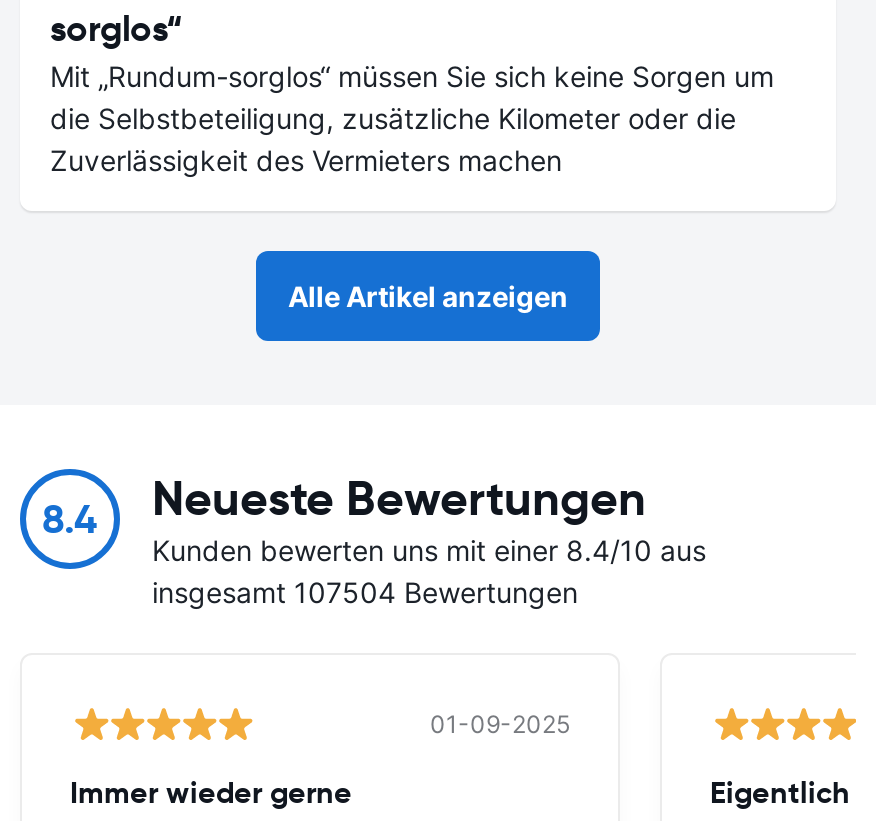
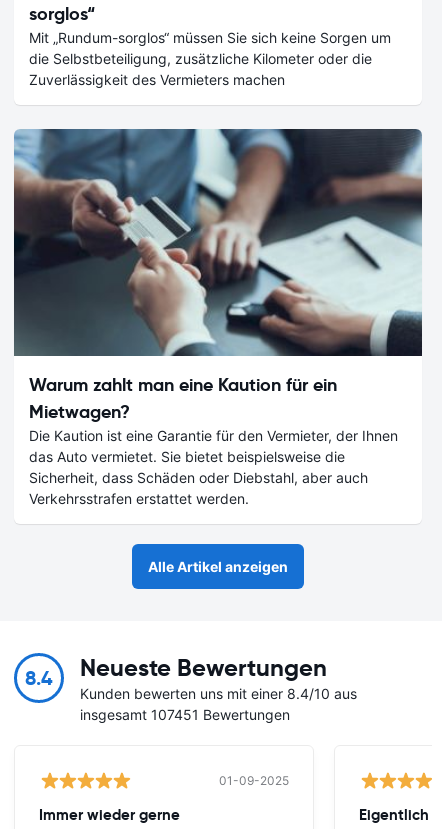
none -> [13,128,423,507] [image] | Warum zahlt man eine Kaution für ein | Mietwagen? | Die Kaution ist eine Garantie für den Vermieter, der Ihnen | das Auto vermietet. Sie bietet beispielsweise die | Sicherheit, dass Schäden oder Diebstahl, aber auch | Verkehrsstrafen erstattet werden.
[152,575,578,609] insgesamt 107504 Bewertungen -> [80,706,290,723] insgesamt 107451 Bewertungen

